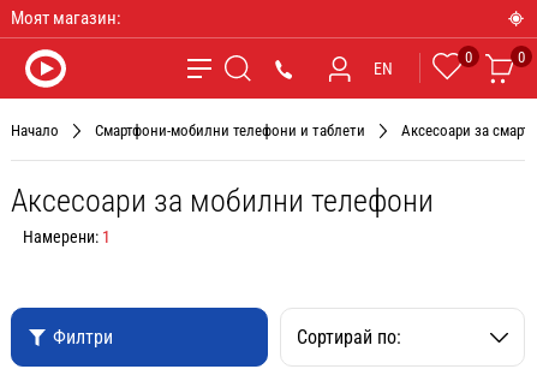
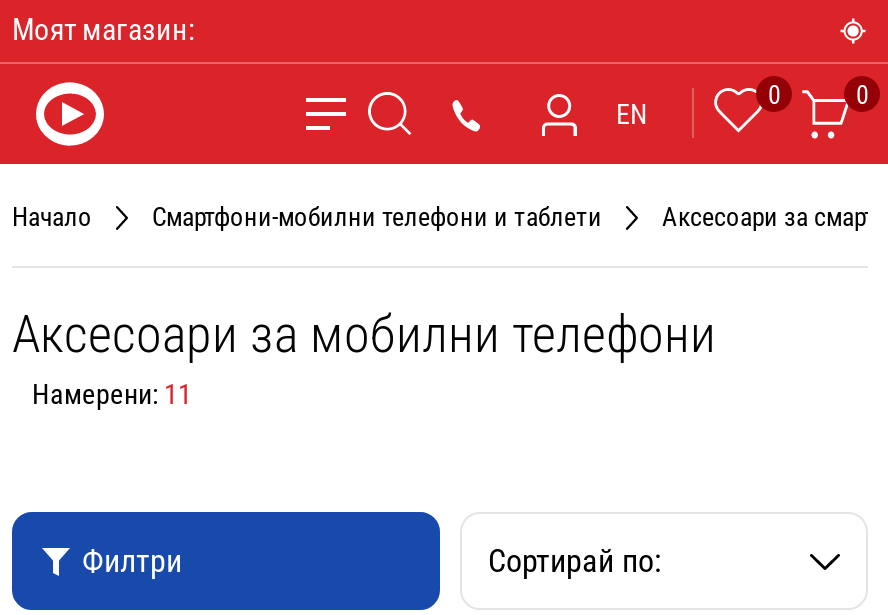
[23,227,111,246] Намерени: 1 -> [32,378,192,410] Намерени: 11

